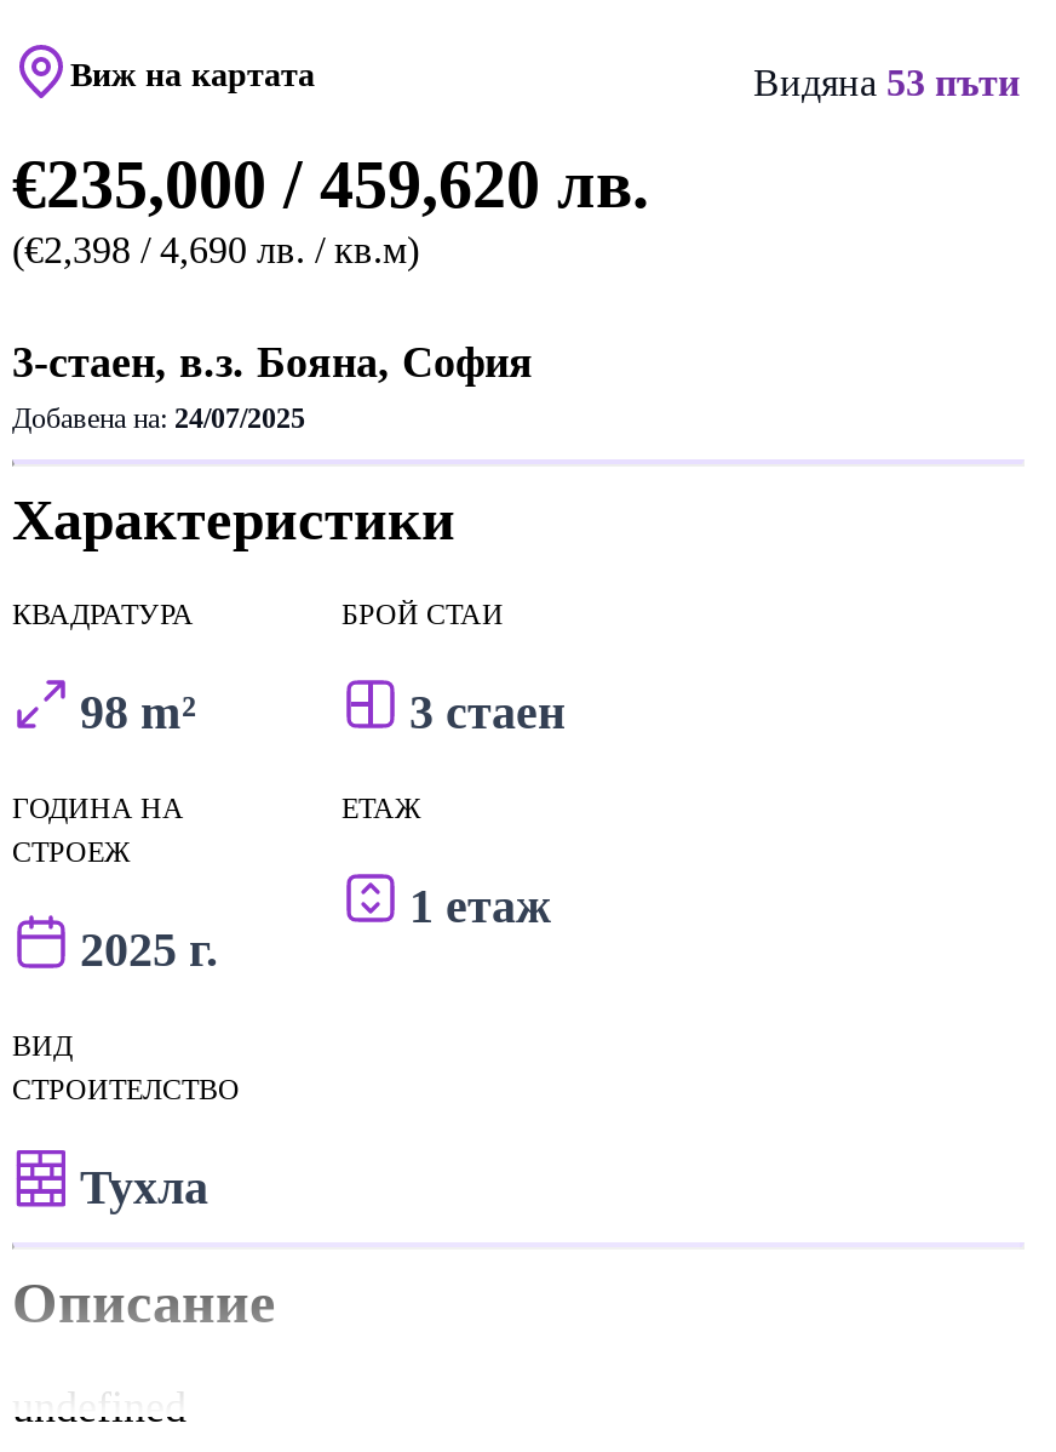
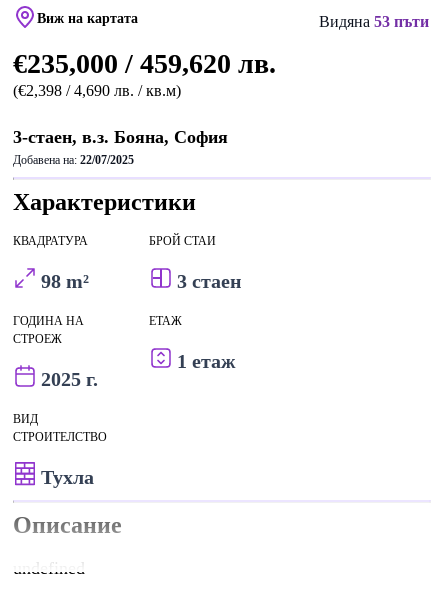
[12,401,305,435] Добавена на: 24/07/2025 -> [13,153,134,167] Добавена на: 22/07/2025

